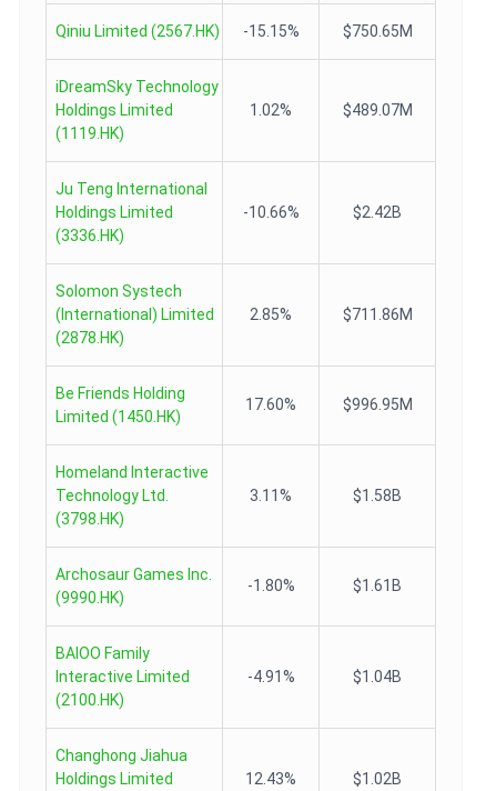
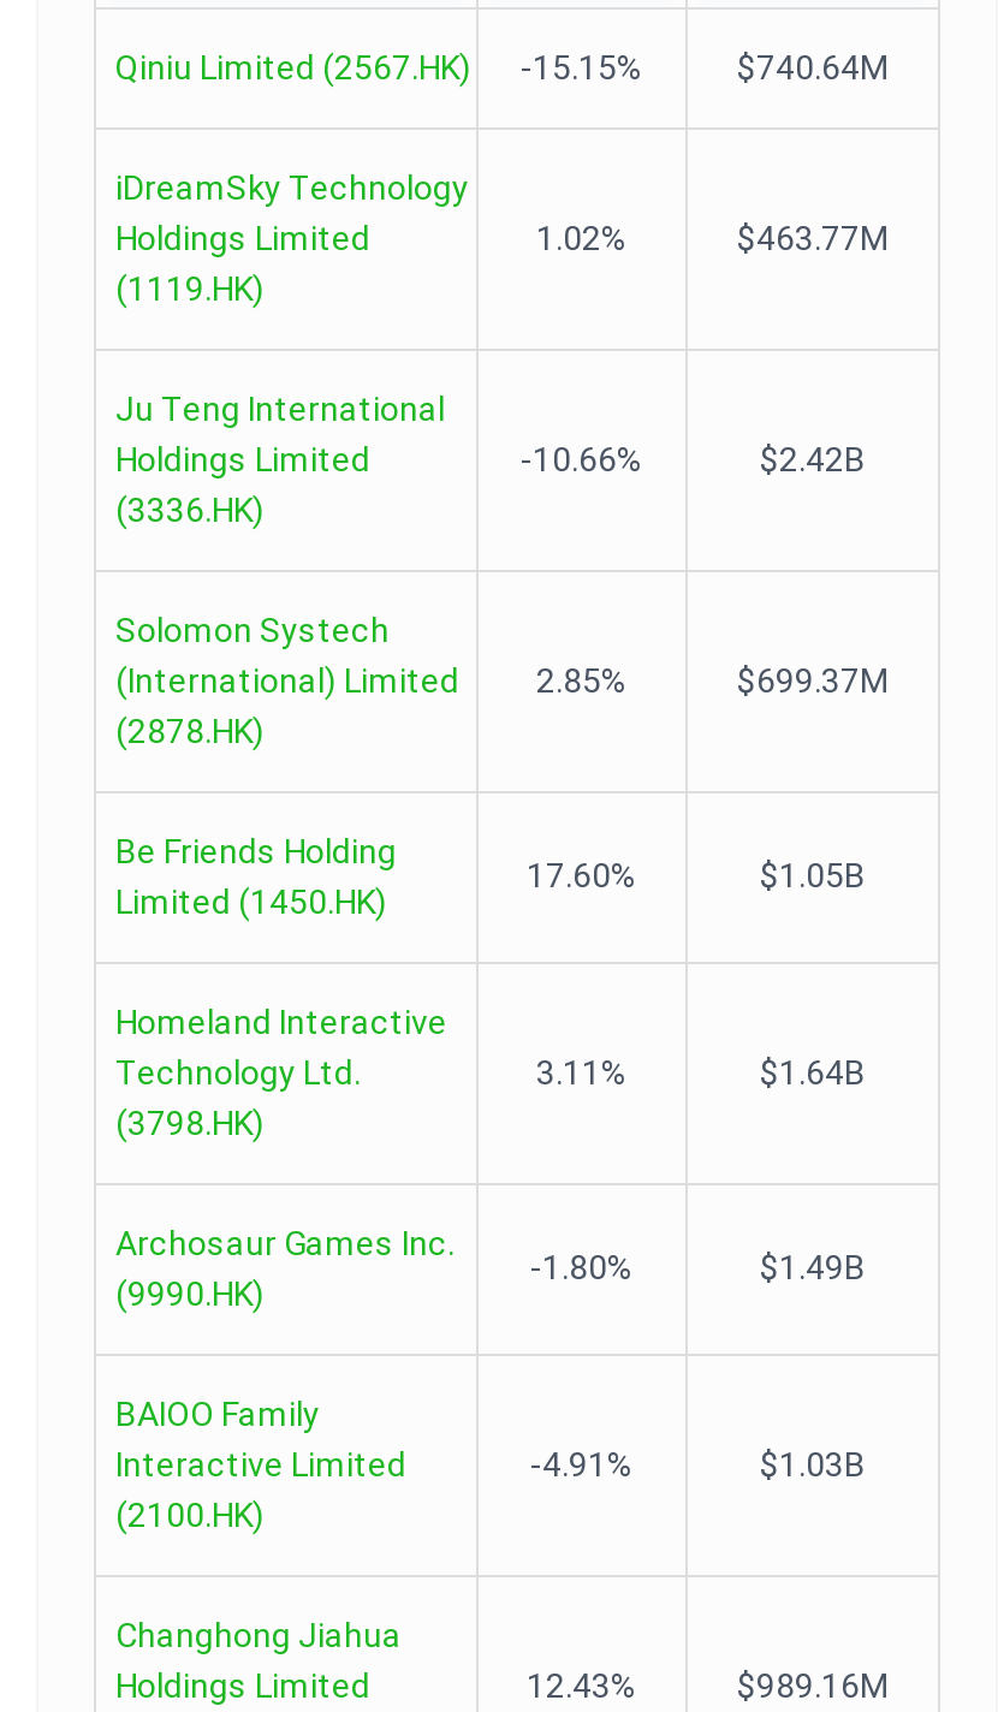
[342,22,412,40] $750.65M -> [737,48,889,87] $740.64M
[342,101,412,119] $489.07M -> [737,219,889,257] $463.77M
[342,306,412,323] $711.86M -> [737,661,889,700] $699.37M
[342,395,412,413] $996.95M -> [760,856,866,894] $1.05B
[353,487,402,504] $1.58B -> [760,1053,866,1092] $1.64B
[353,577,402,594] $1.61B -> [760,1248,866,1286] $1.49B
[353,668,402,685] $1.04B -> [760,1445,866,1484] $1.03B
[353,770,402,788] $1.02B -> [737,1666,889,1705] $989.16M

